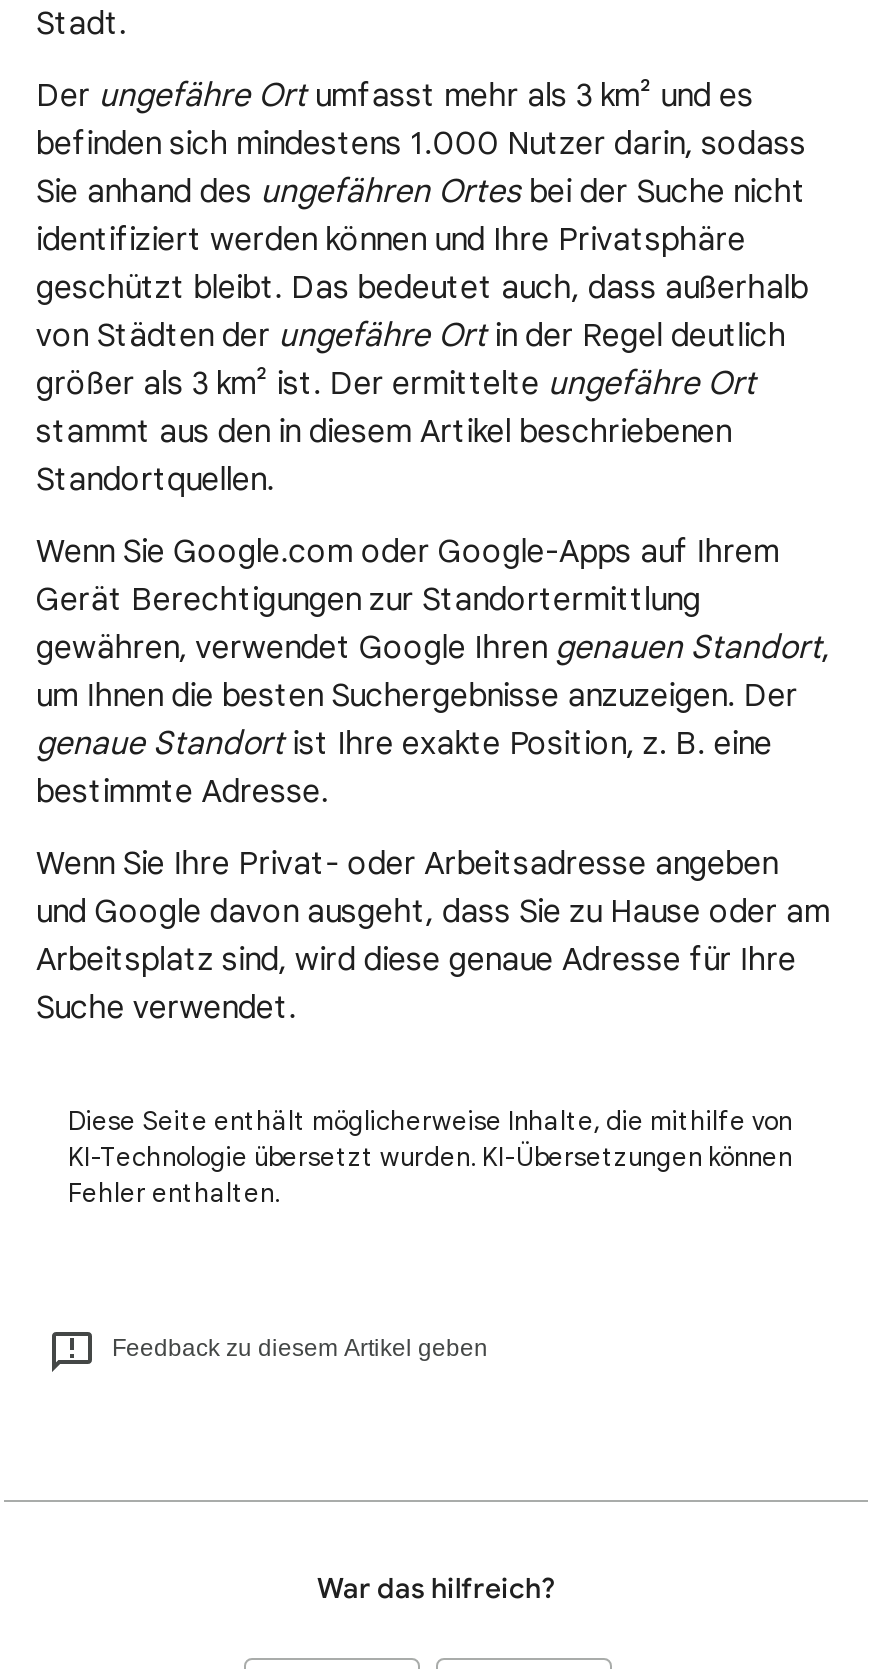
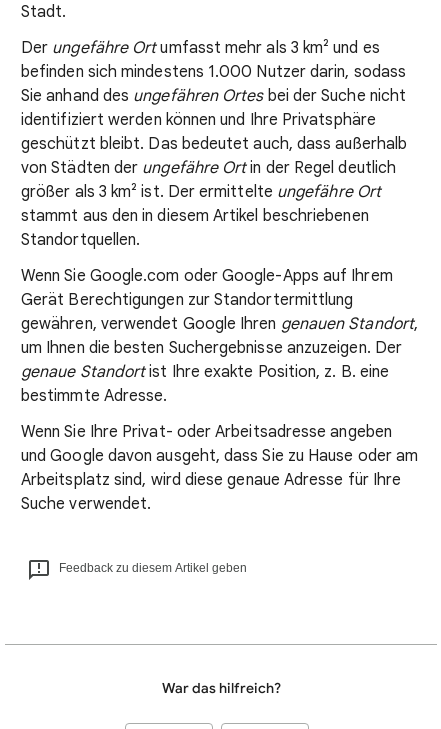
[68,1104,792,1210] Diese Seite enthält möglicherweise Inhalte, die mithilfe von | KI-Technologie übersetzt wurden. KI-Übersetzungen können | Fehler enthalten. -> none

